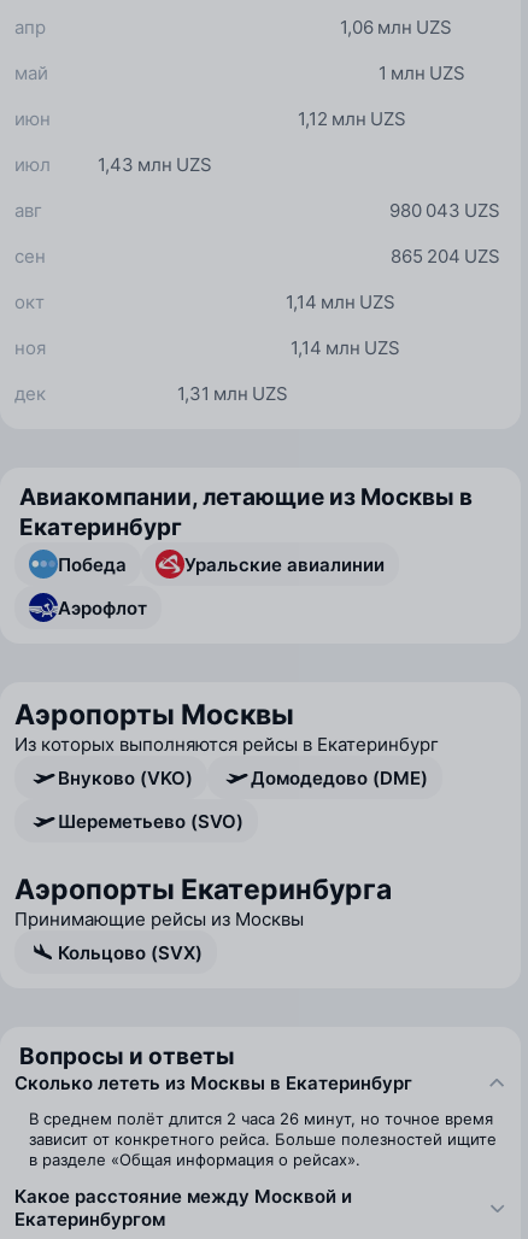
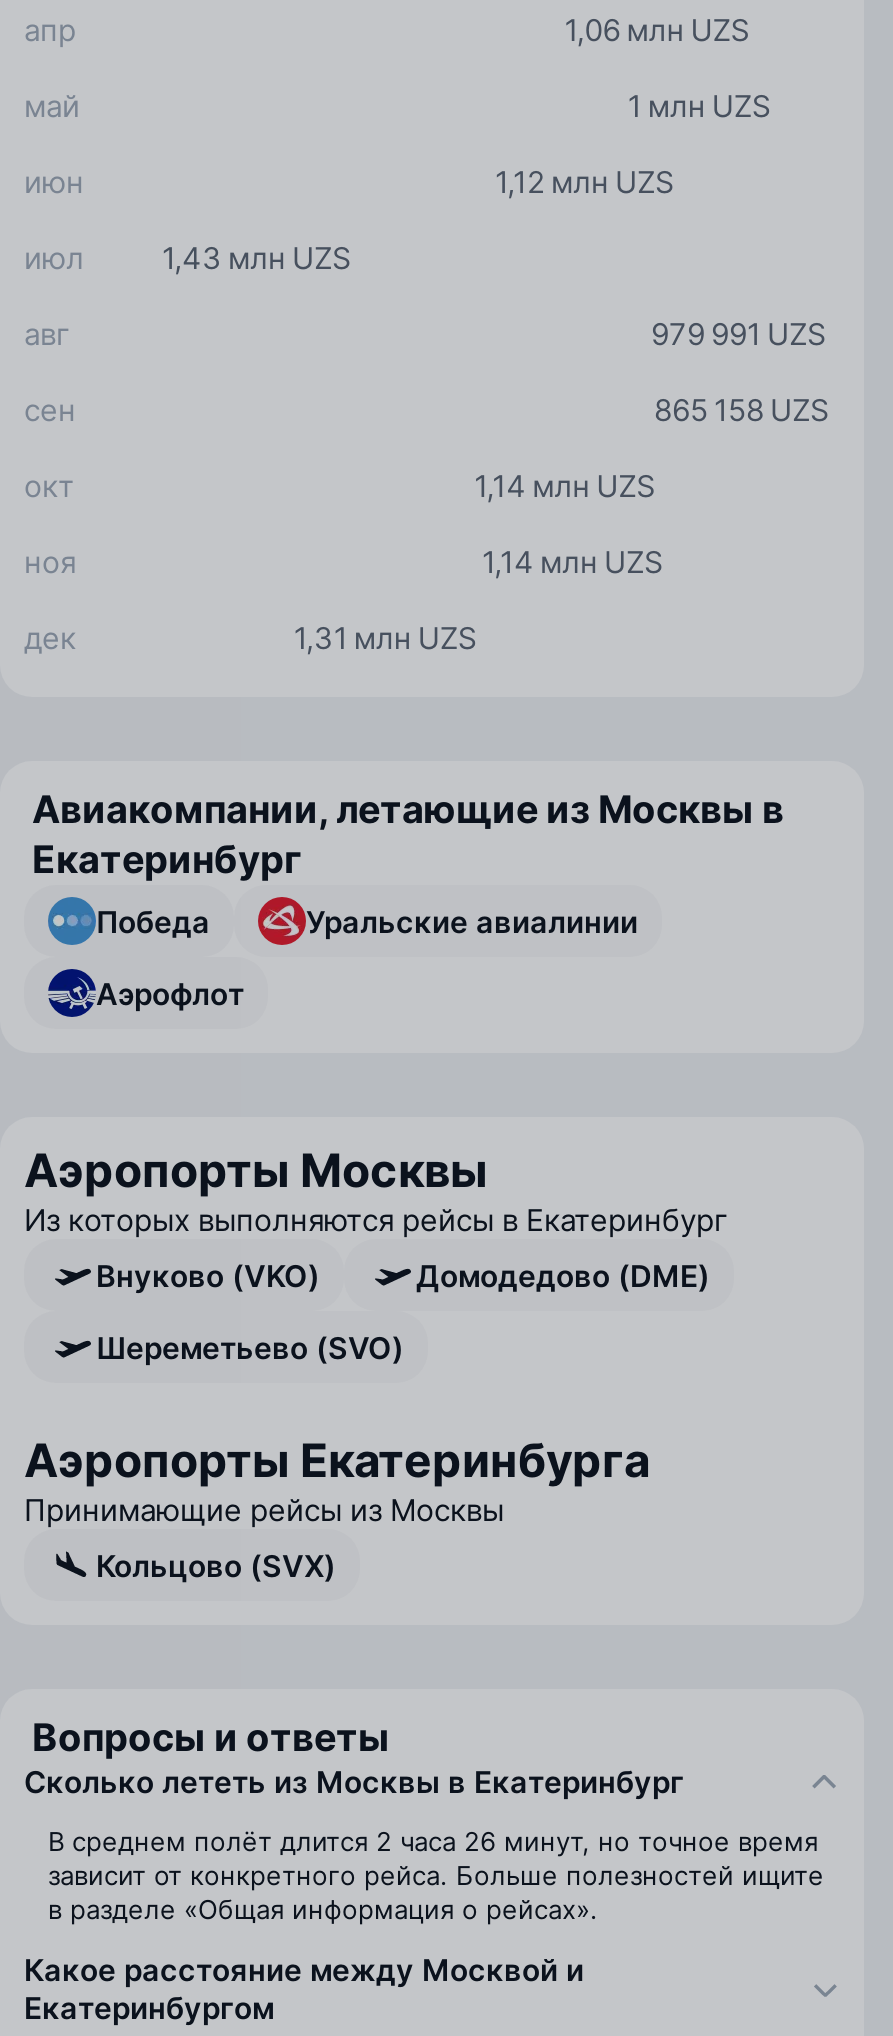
[389,198,500,221] 980 043 UZS -> [651,314,827,352] 979 991 UZS
[391,244,500,267] 865 204 UZS -> [654,390,830,428] 865 158 UZS

